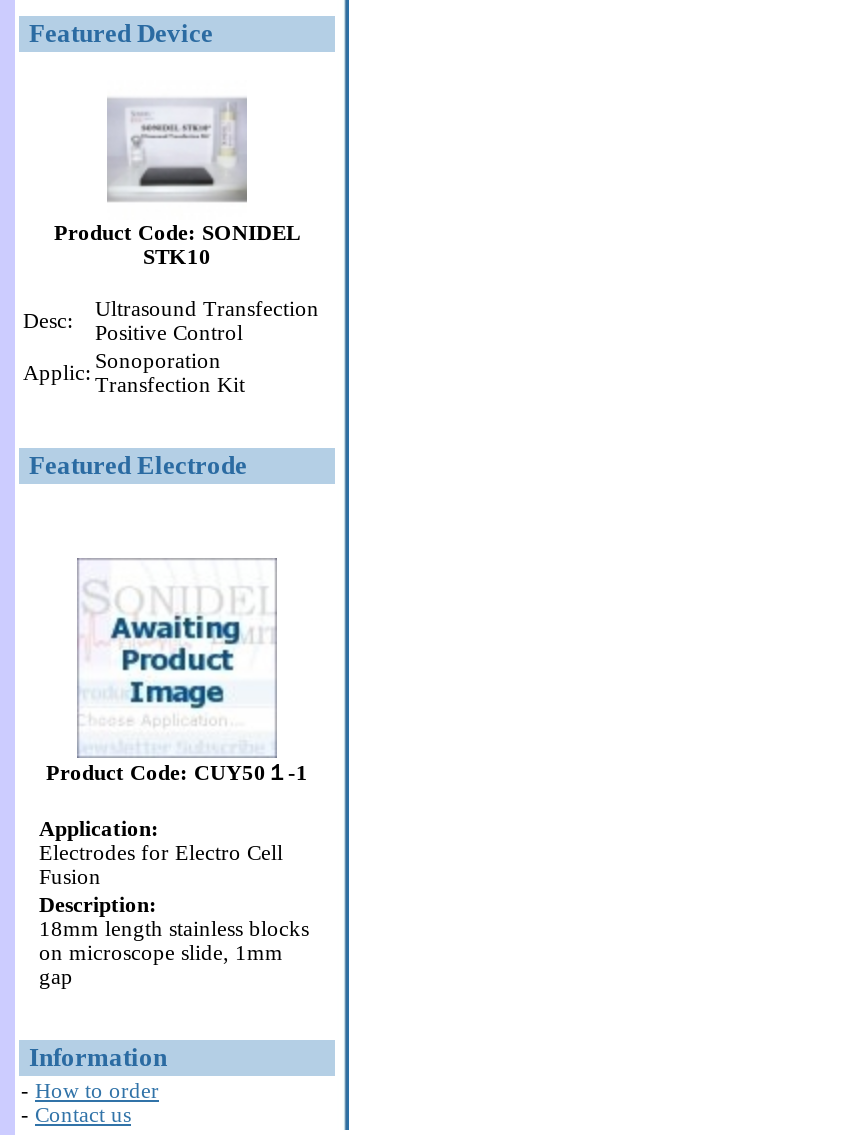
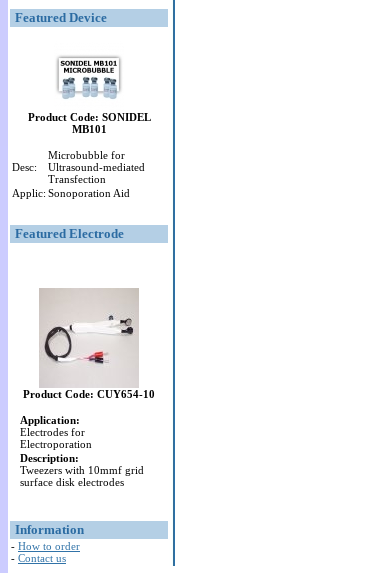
[105,96,249,268] [image] | STK10 -> [54,50,124,135] [image] | MB101
[23,296,319,396] Ultrasound Transfection | Positive Control | Applic: Sonoporation | Transfection Kit -> [12,149,145,199] Microbubble for | Ultrasound-mediated | Transfection | Applic: Sonoporation Aid
[46,556,308,784] [image] | Product Code: CUY50１-1 -> [23,285,155,400] [image] | Product Code: CUY654-10
[39,840,283,888] Electrodes for Electro Cell | Fusion -> [20,426,92,450] Electrodes for | Electroporation
[39,916,309,988] 18mm length stainless blocks | on microscope slide, 1mm | gap -> [20,464,144,488] Tweezers with 10mmf grid | surface disk electrodes

